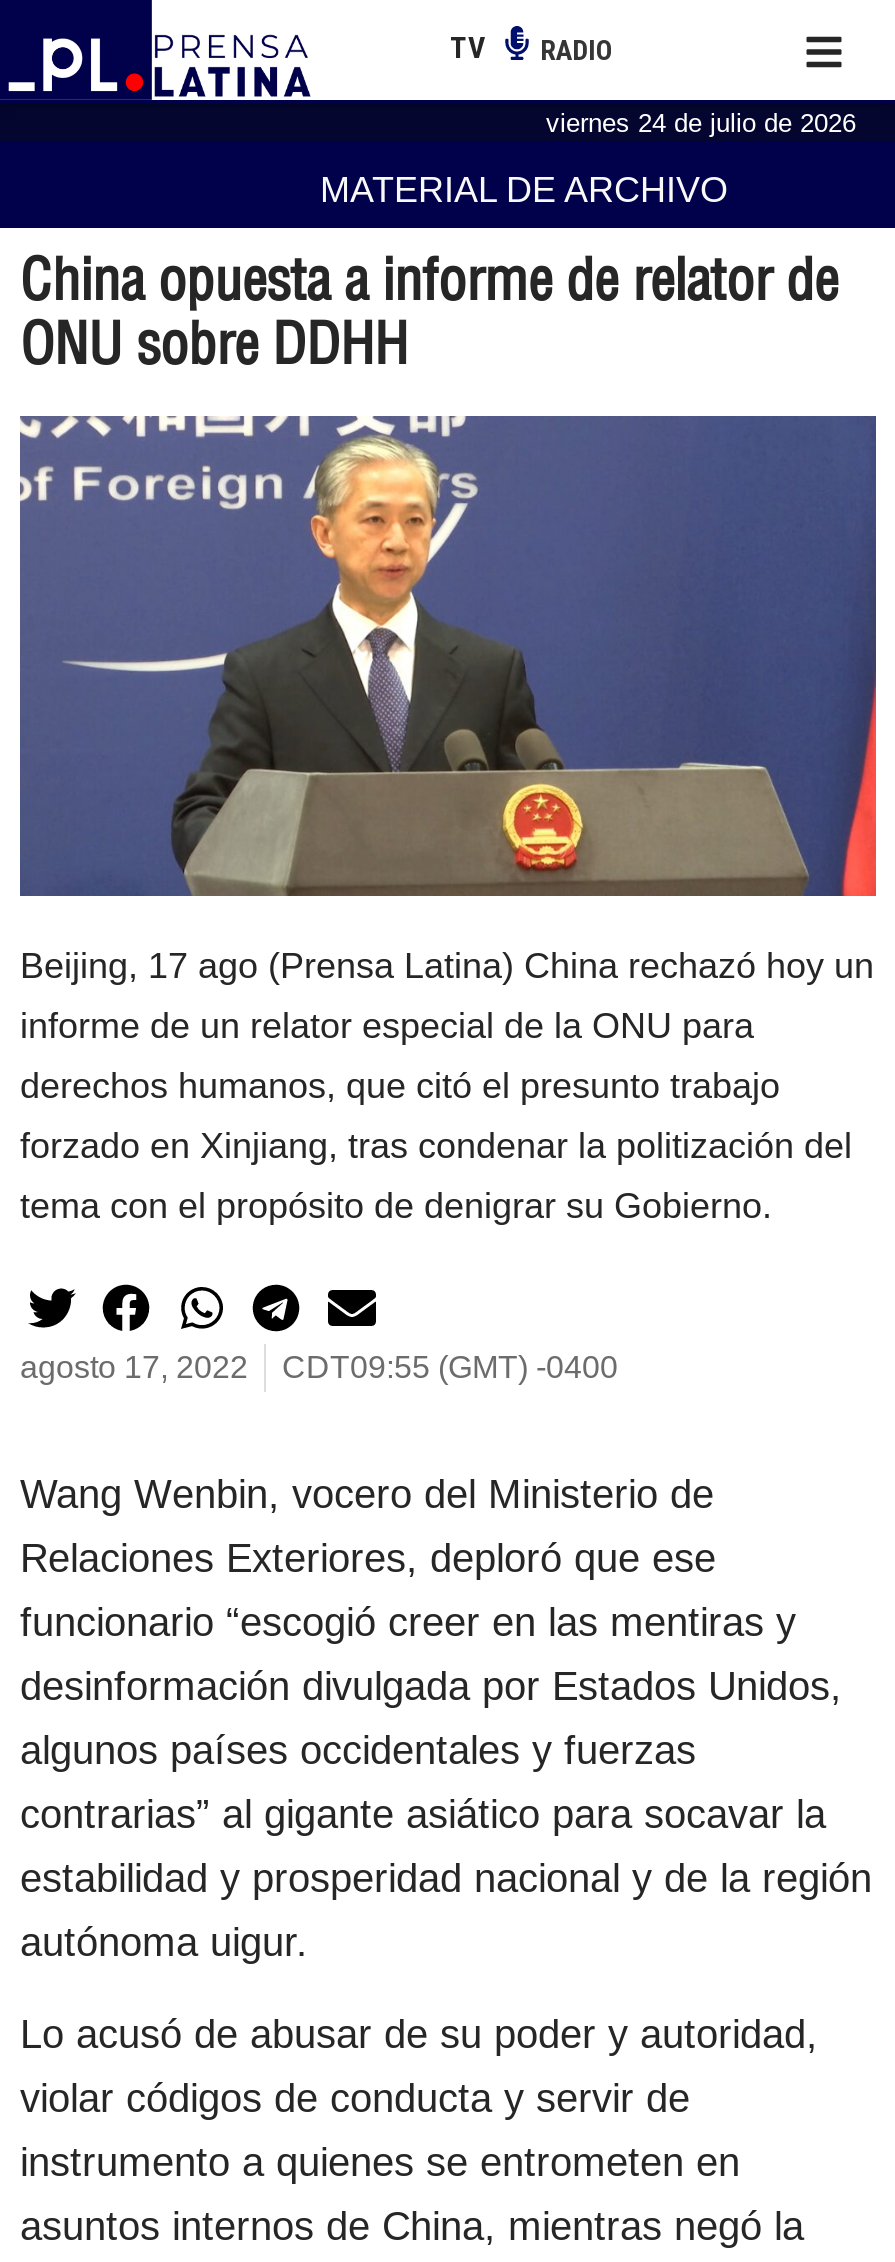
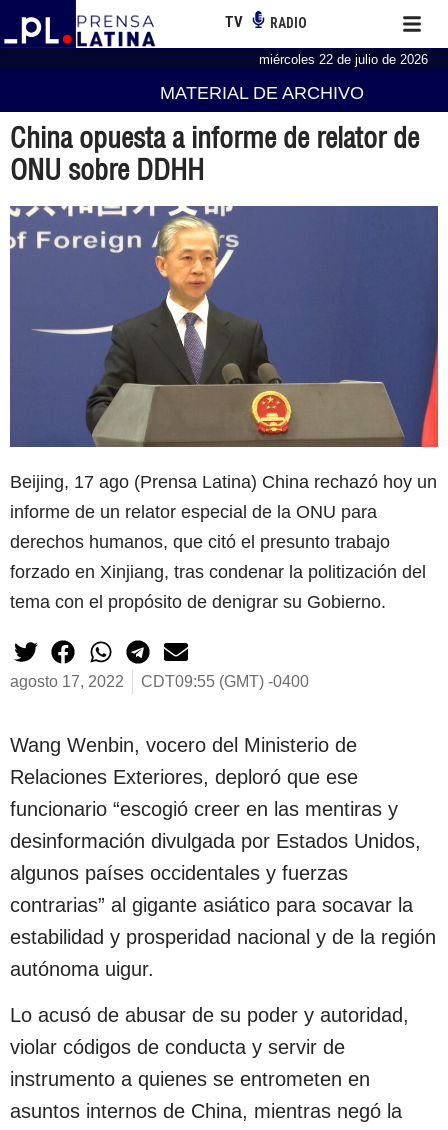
[546,107,856,137] viernes 24 de julio de 2026 -> [259,52,428,67] miércoles 22 de julio de 2026

